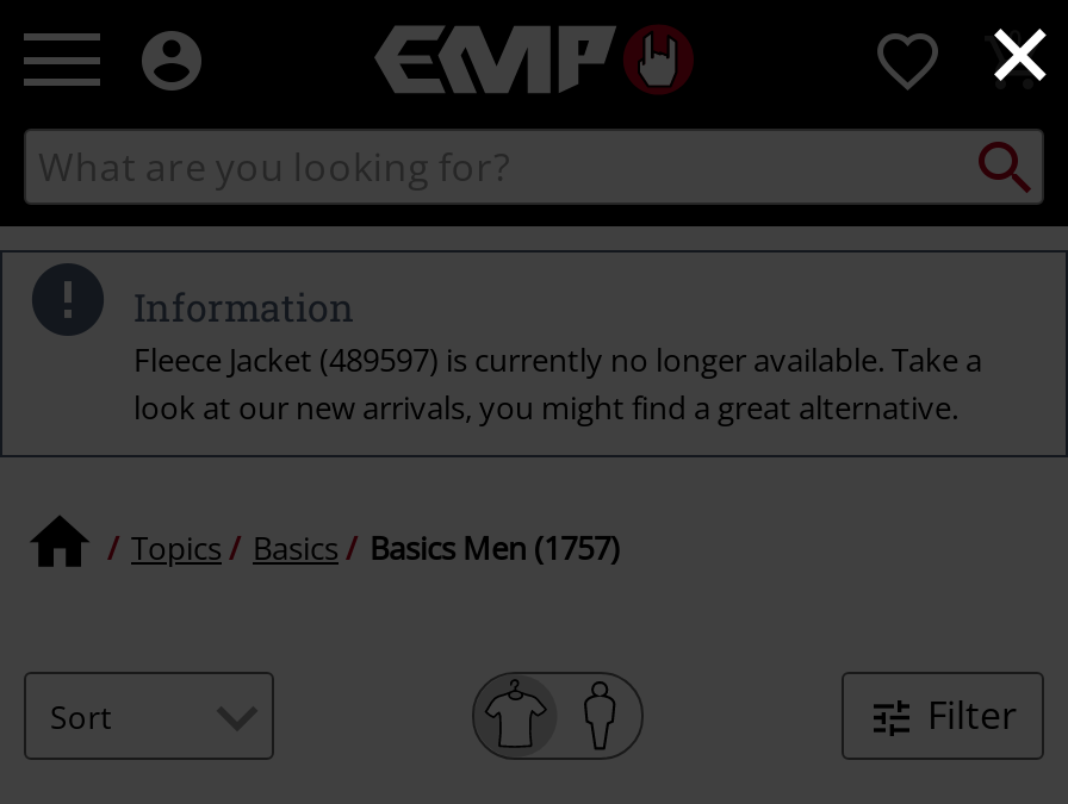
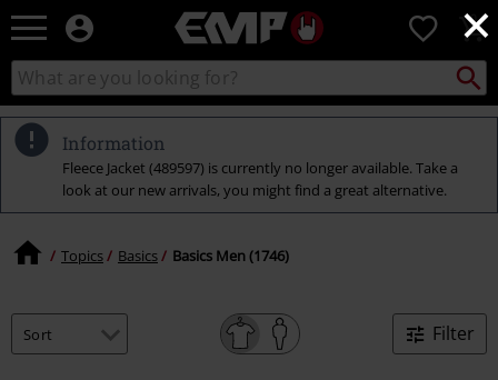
[131,525,620,568] Topics Basics Basics Men (1757) -> [61,245,289,265] Topics Basics Basics Men (1746)

